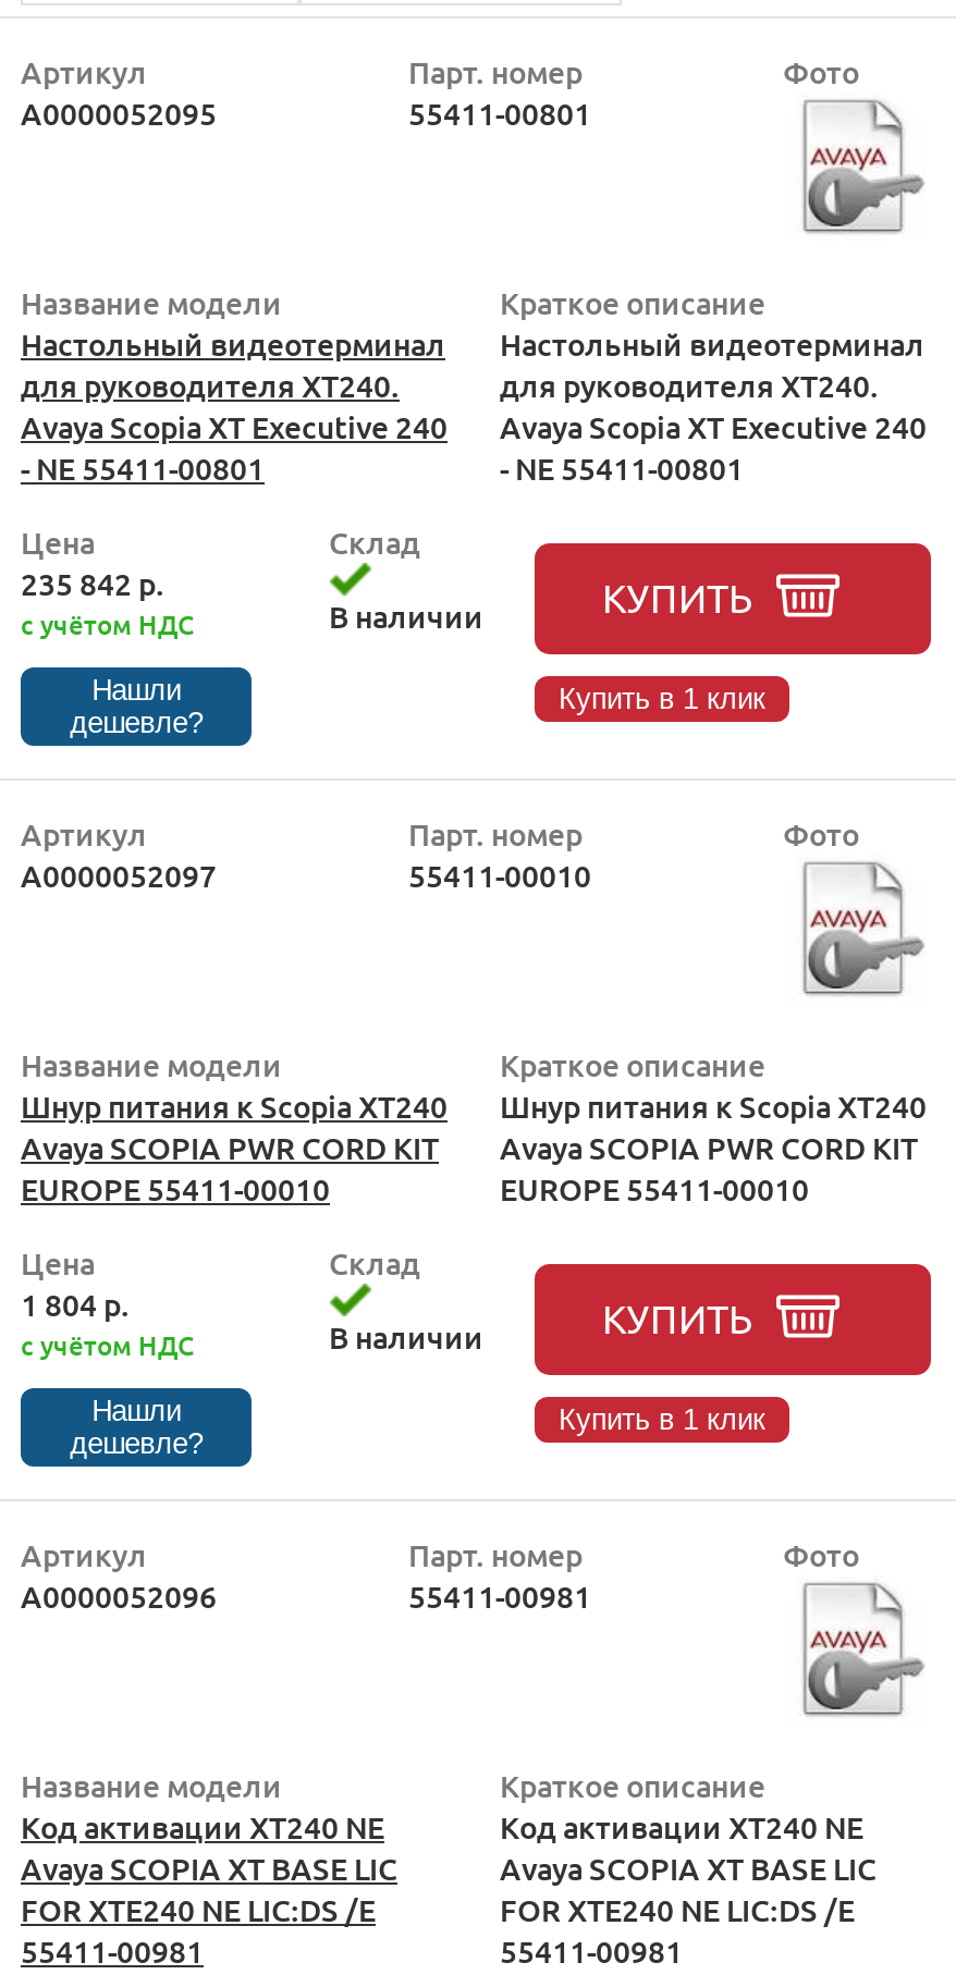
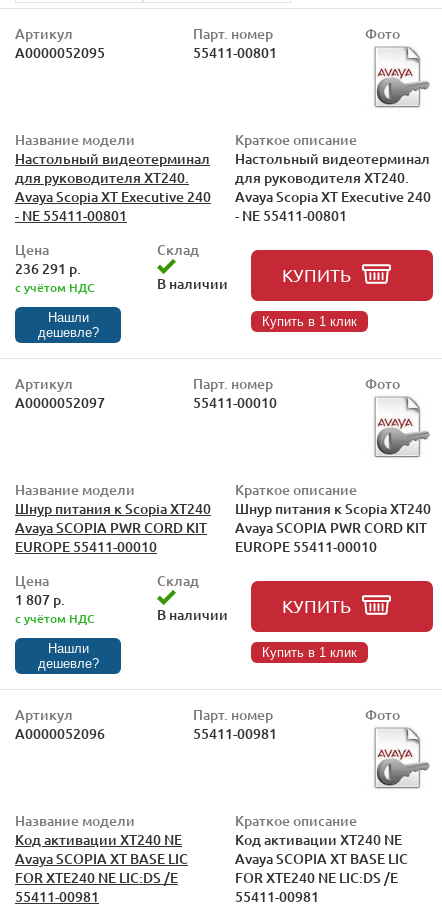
[21,563,164,604] 235 842 р. -> [15,259,81,278] 236 291 р.
[21,1284,130,1325] 1 804 р. -> [15,590,65,609] 1 807 р.

